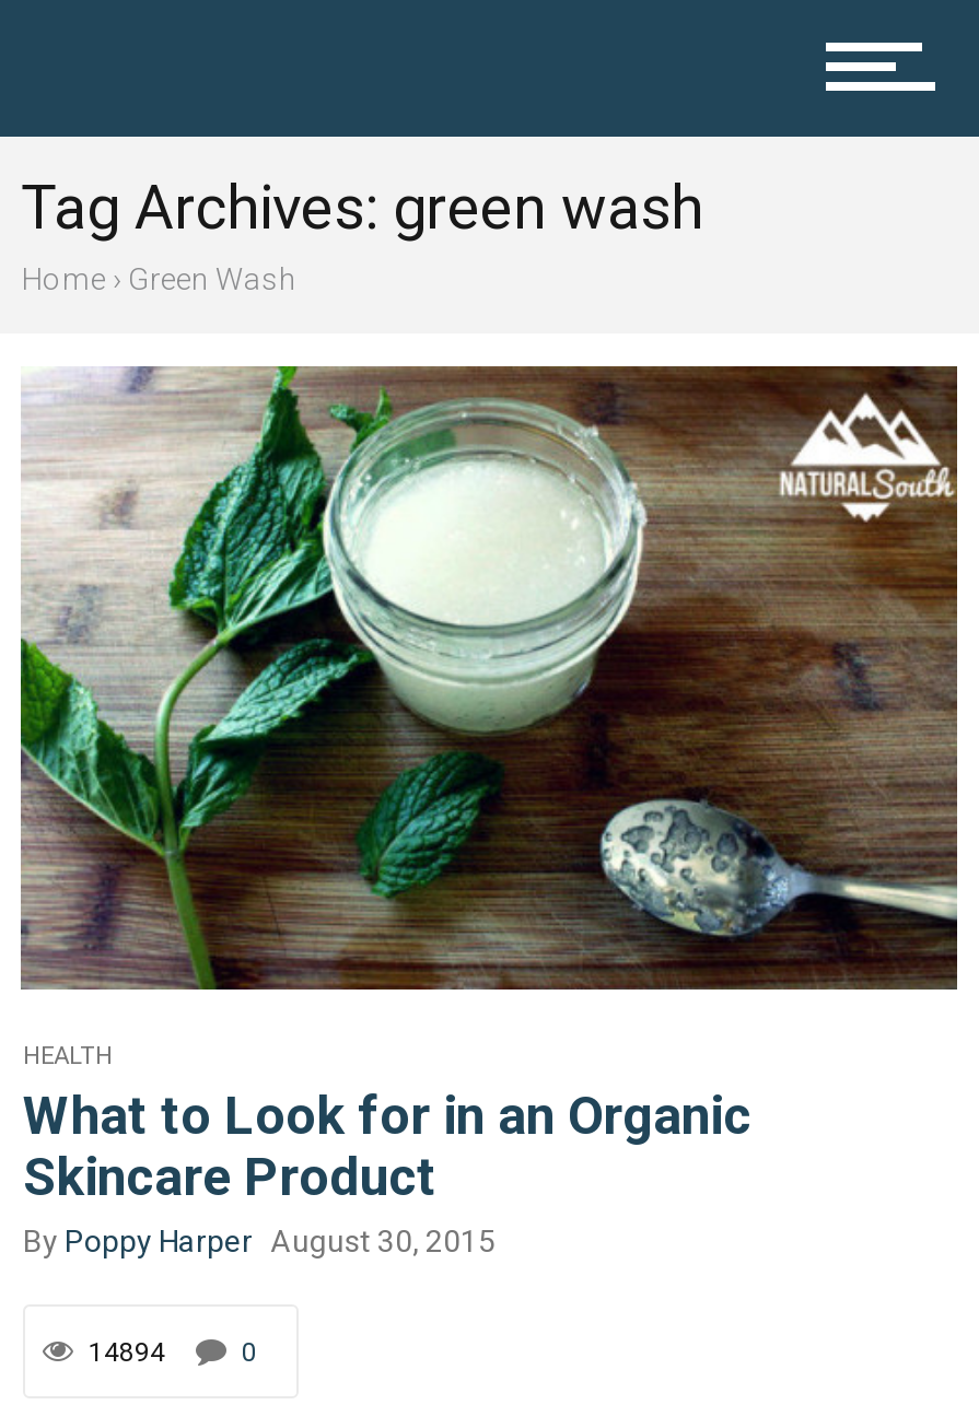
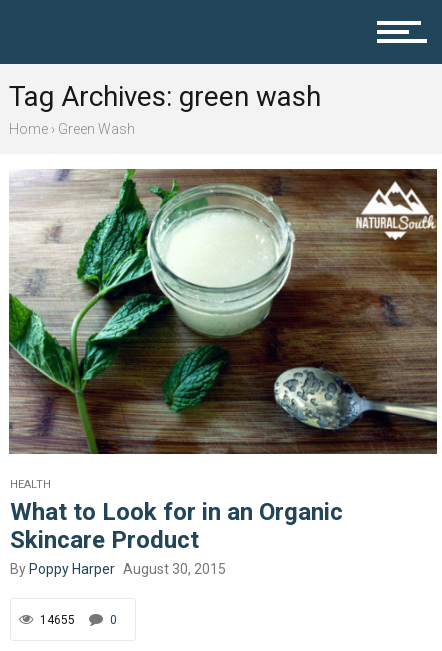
[82,1337,165,1368] 14894 -> [37,613,75,627] 14655

